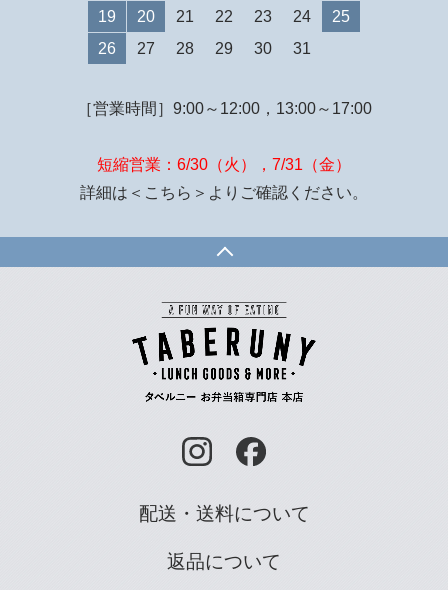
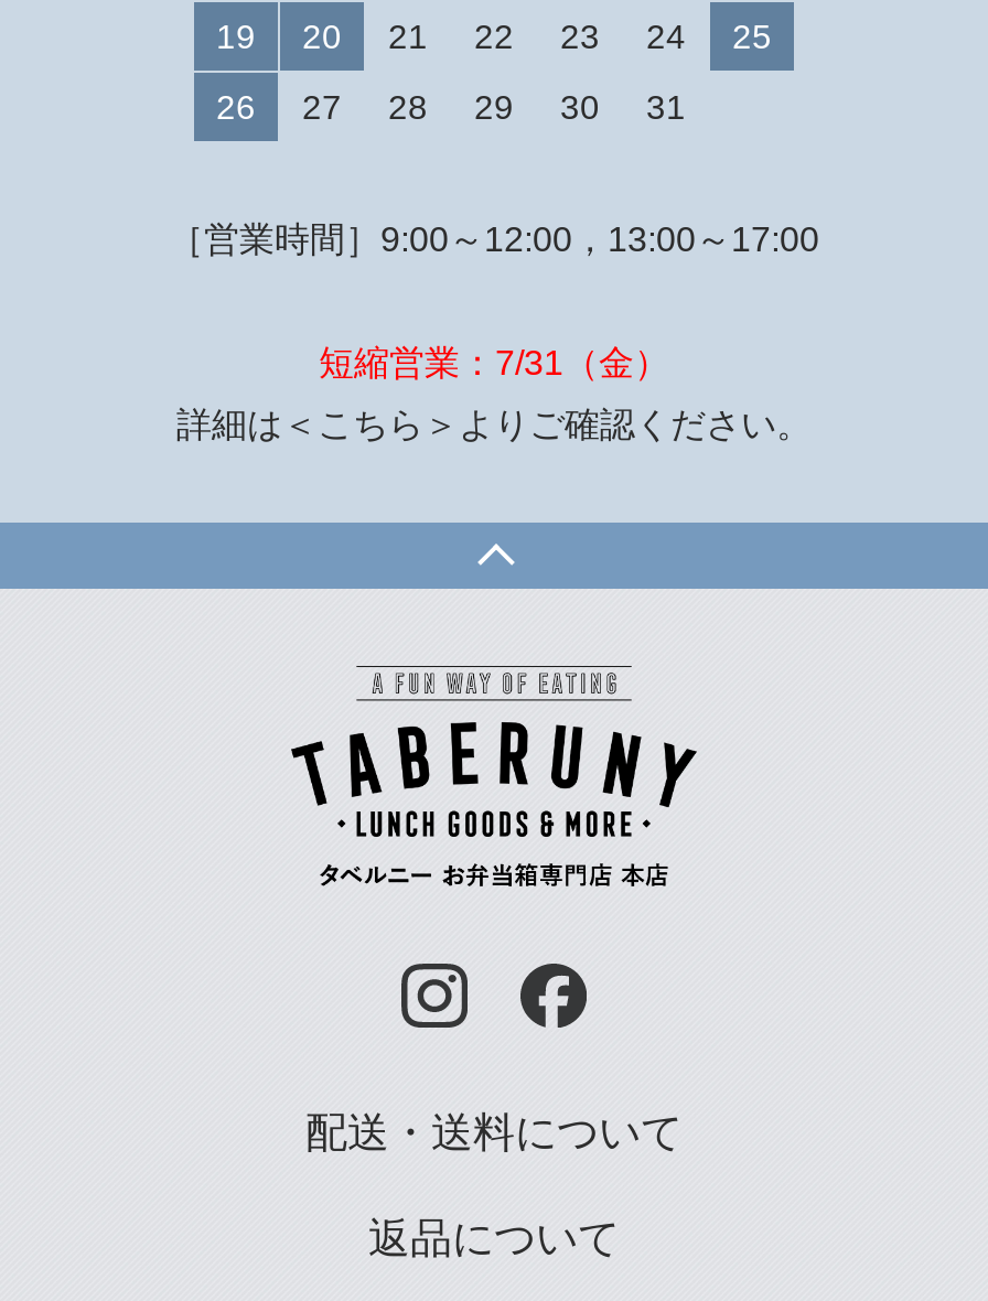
[97,156,351,173] 短縮営業：6/30（火），7/31（金） -> [319,345,669,382] 短縮営業：7/31（金）

